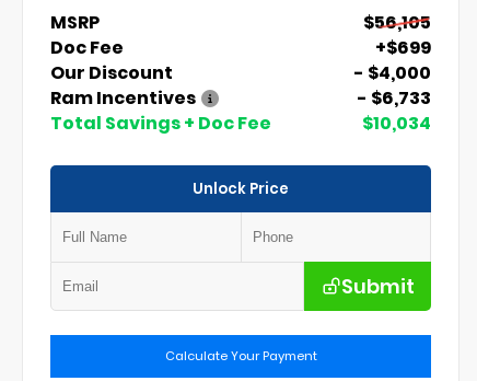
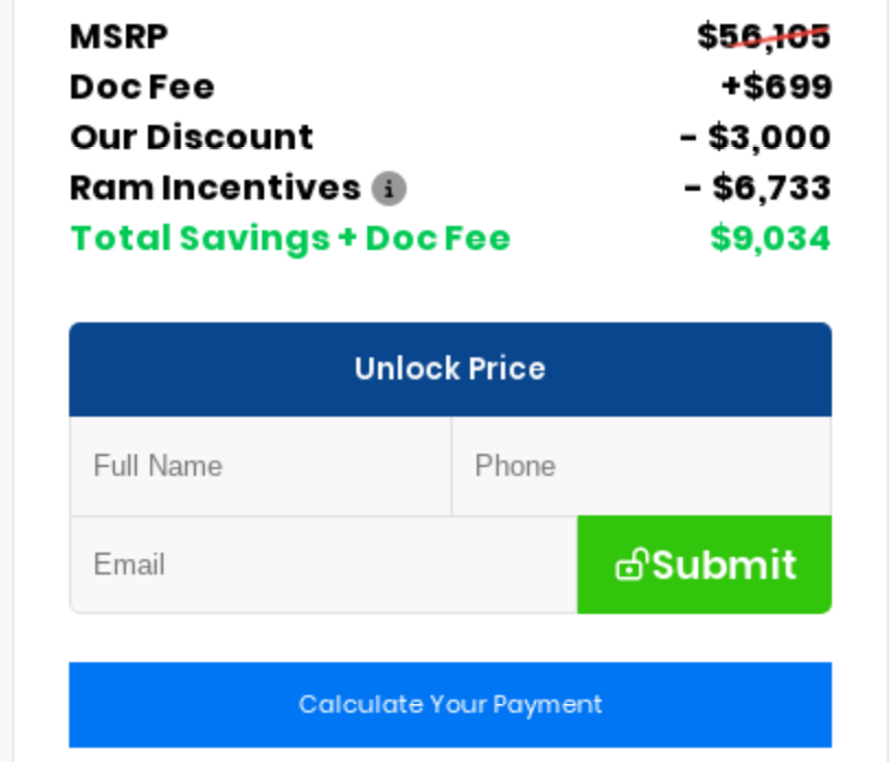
[353,61,431,86] - $4,000 -> [678,113,832,163] - $3,000
[362,111,431,136] $10,034 -> [709,214,832,264] $9,034

